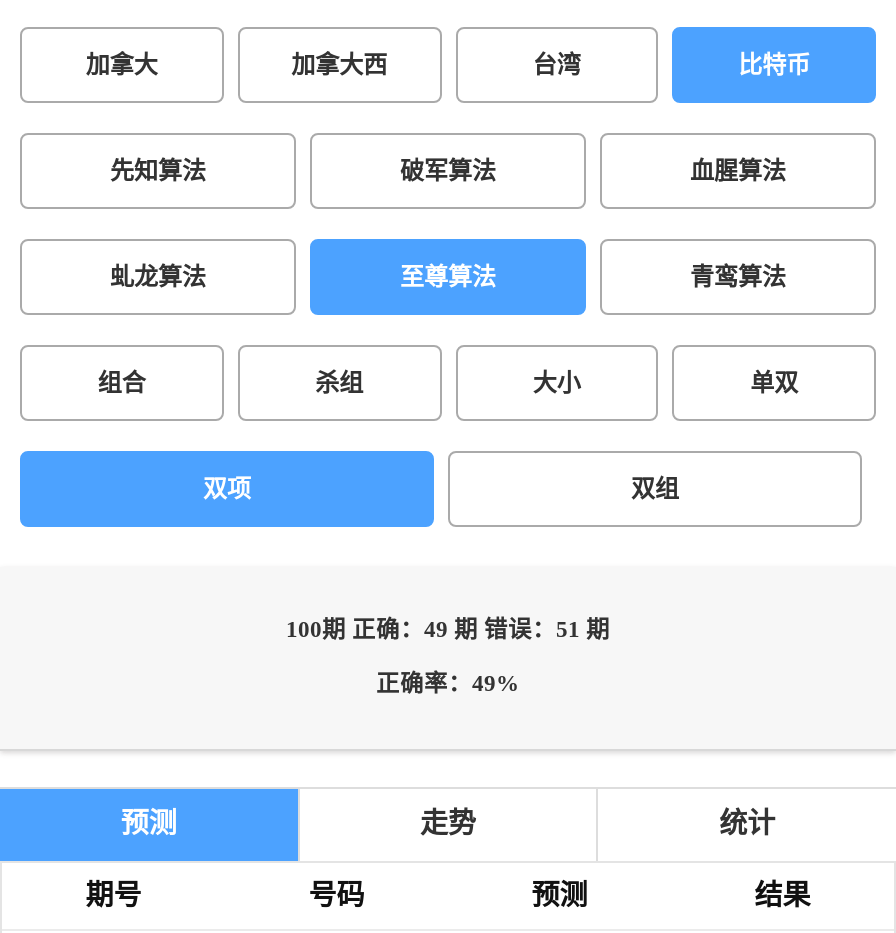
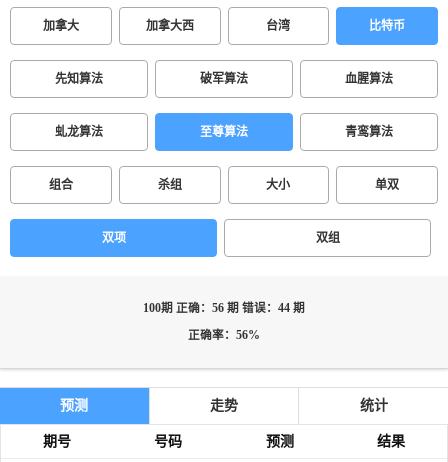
[286,617,610,643] 100期 正确：49 期 错误：51 期 -> [143,302,305,315] 100期 正确：56 期 错误：44 期
[376,671,520,697] 正确率：49% -> [188,329,260,342] 正确率：56%

